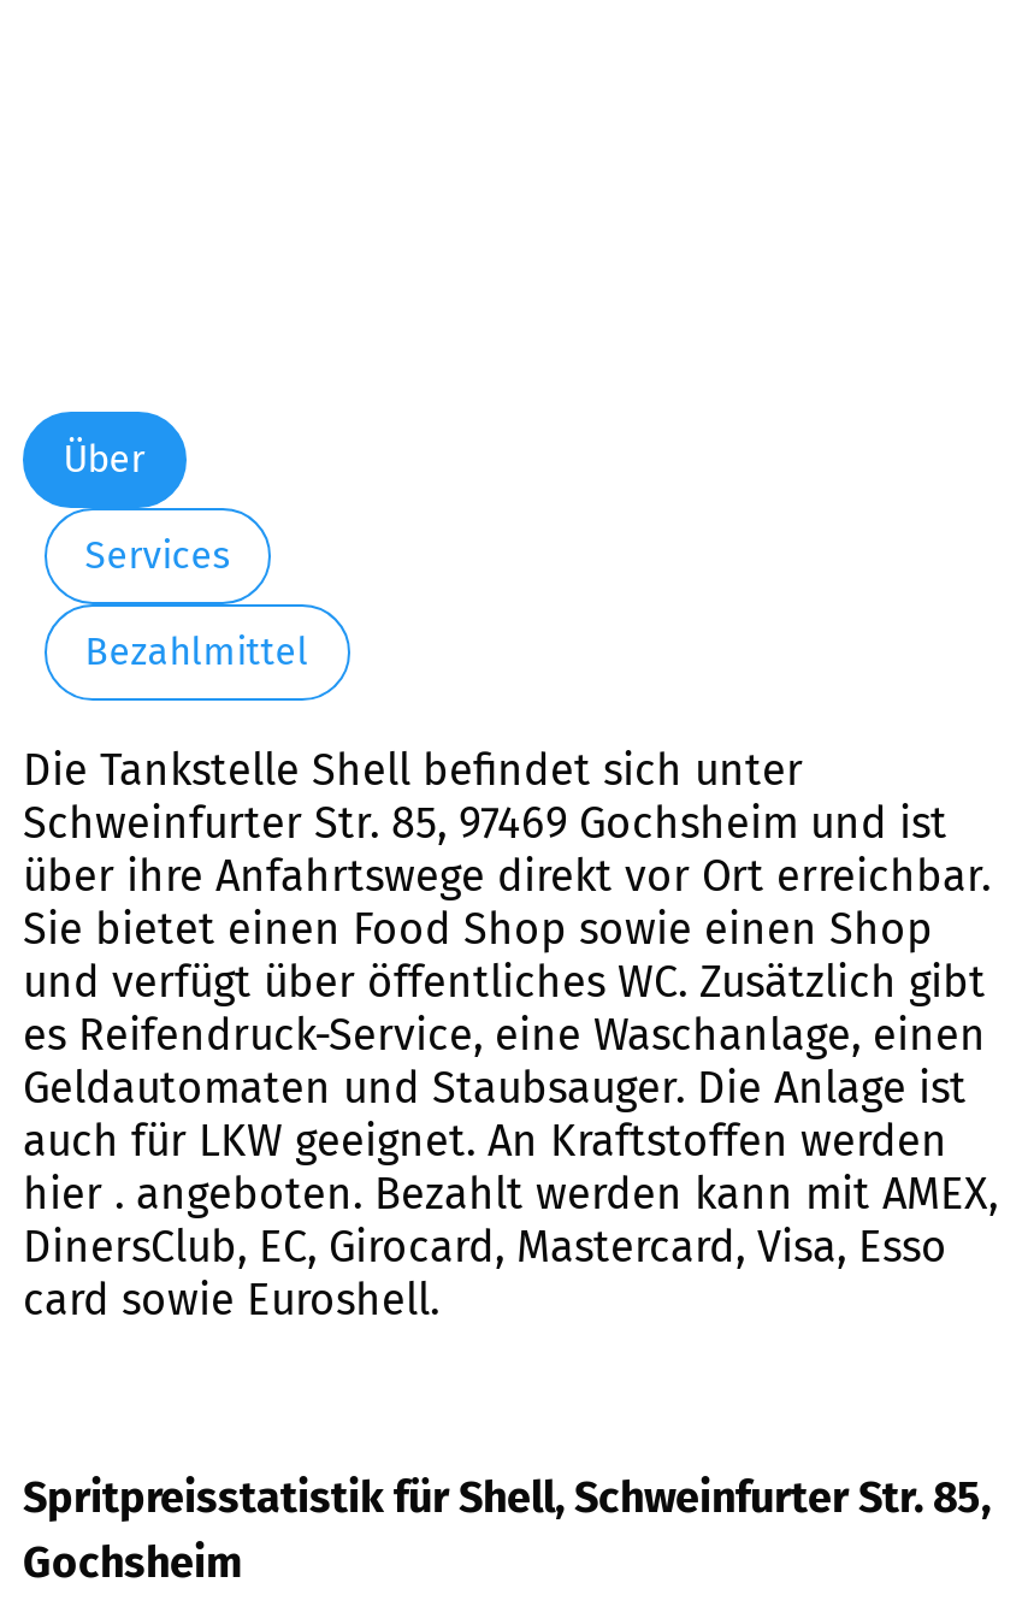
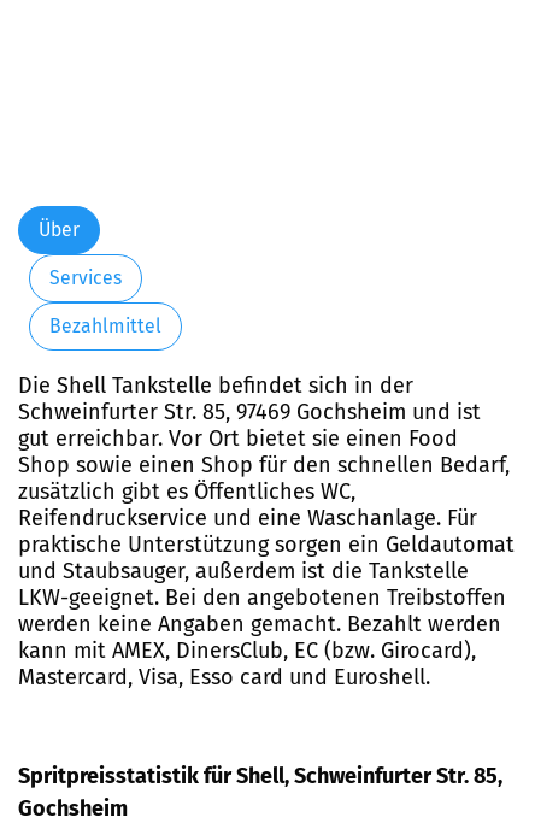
[23,743,803,796] Die Tankstelle Shell befindet sich unter -> [18,372,413,398] Die Shell Tankstelle befindet sich in der
[23,849,998,1325] über ihre Anfahrtswege direkt vor Ort erreichbar. | Sie bietet einen Food Shop sowie einen Shop | und verfügt über öffentliches WC. Zusätzlich gibt | es Reifendruck-Service, eine Waschanlage, einen | Geldautomaten und Staubsauger. Die Anlage ist | auch für LKW geeignet. An Kraftstoffen werden | hier . angeboten. Bezahlt werden kann mit AMEX, | DinersClub, EC, Girocard, Mastercard, Visa, Esso | card sowie Euroshell. -> [18,425,515,690] gut erreichbar. Vor Ort bietet sie einen Food | Shop sowie einen Shop für den schnellen Bedarf, | zusätzlich gibt es Öffentliches WC, | Reifendruckservice und eine Waschanlage. Für | praktische Unterstützung sorgen ein Geldautomat | und Staubsauger, außerdem ist die Tankstelle | LKW-geeignet. Bei den angebotenen Treibstoffen | werden keine Angaben gemacht. Bezahlt werden | kann mit AMEX, DinersClub, EC (bzw. Girocard), | Mastercard, Visa, Esso card und Euroshell.

